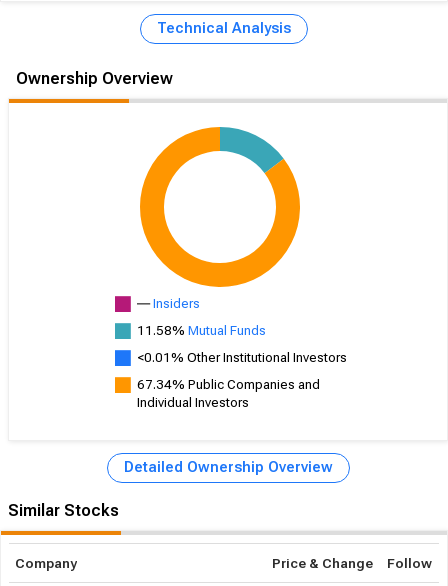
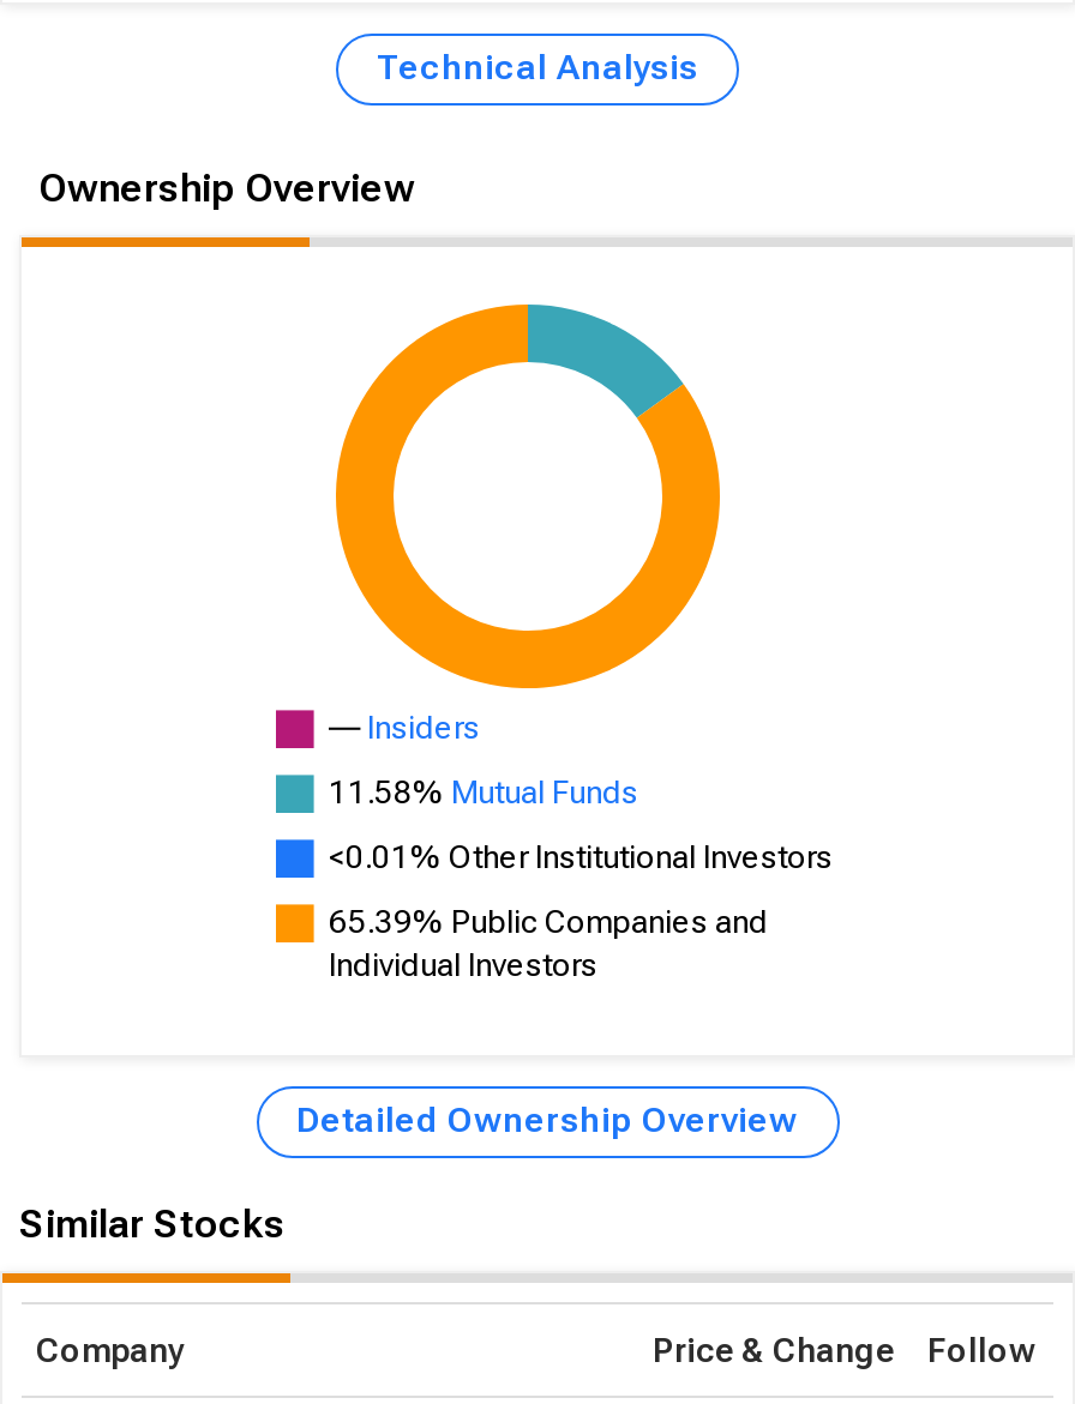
[137,377,320,392] 67.34% Public Companies and -> [329,904,768,940] 65.39% Public Companies and

